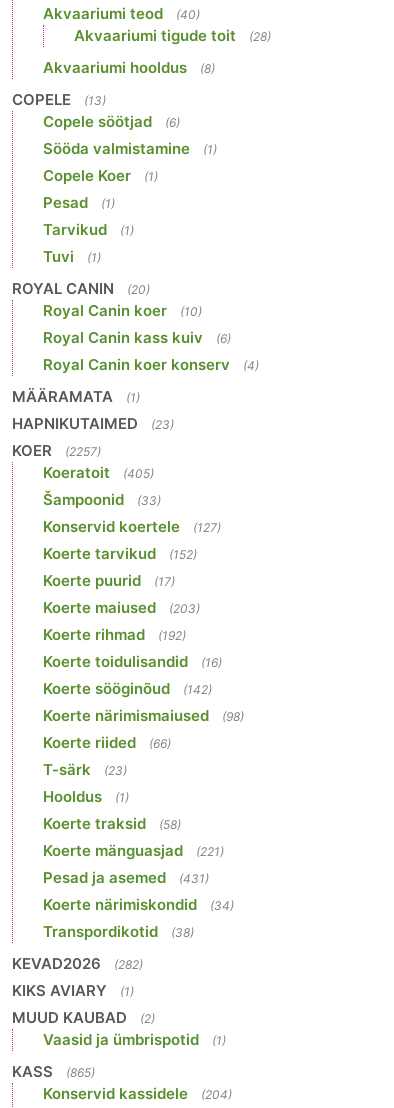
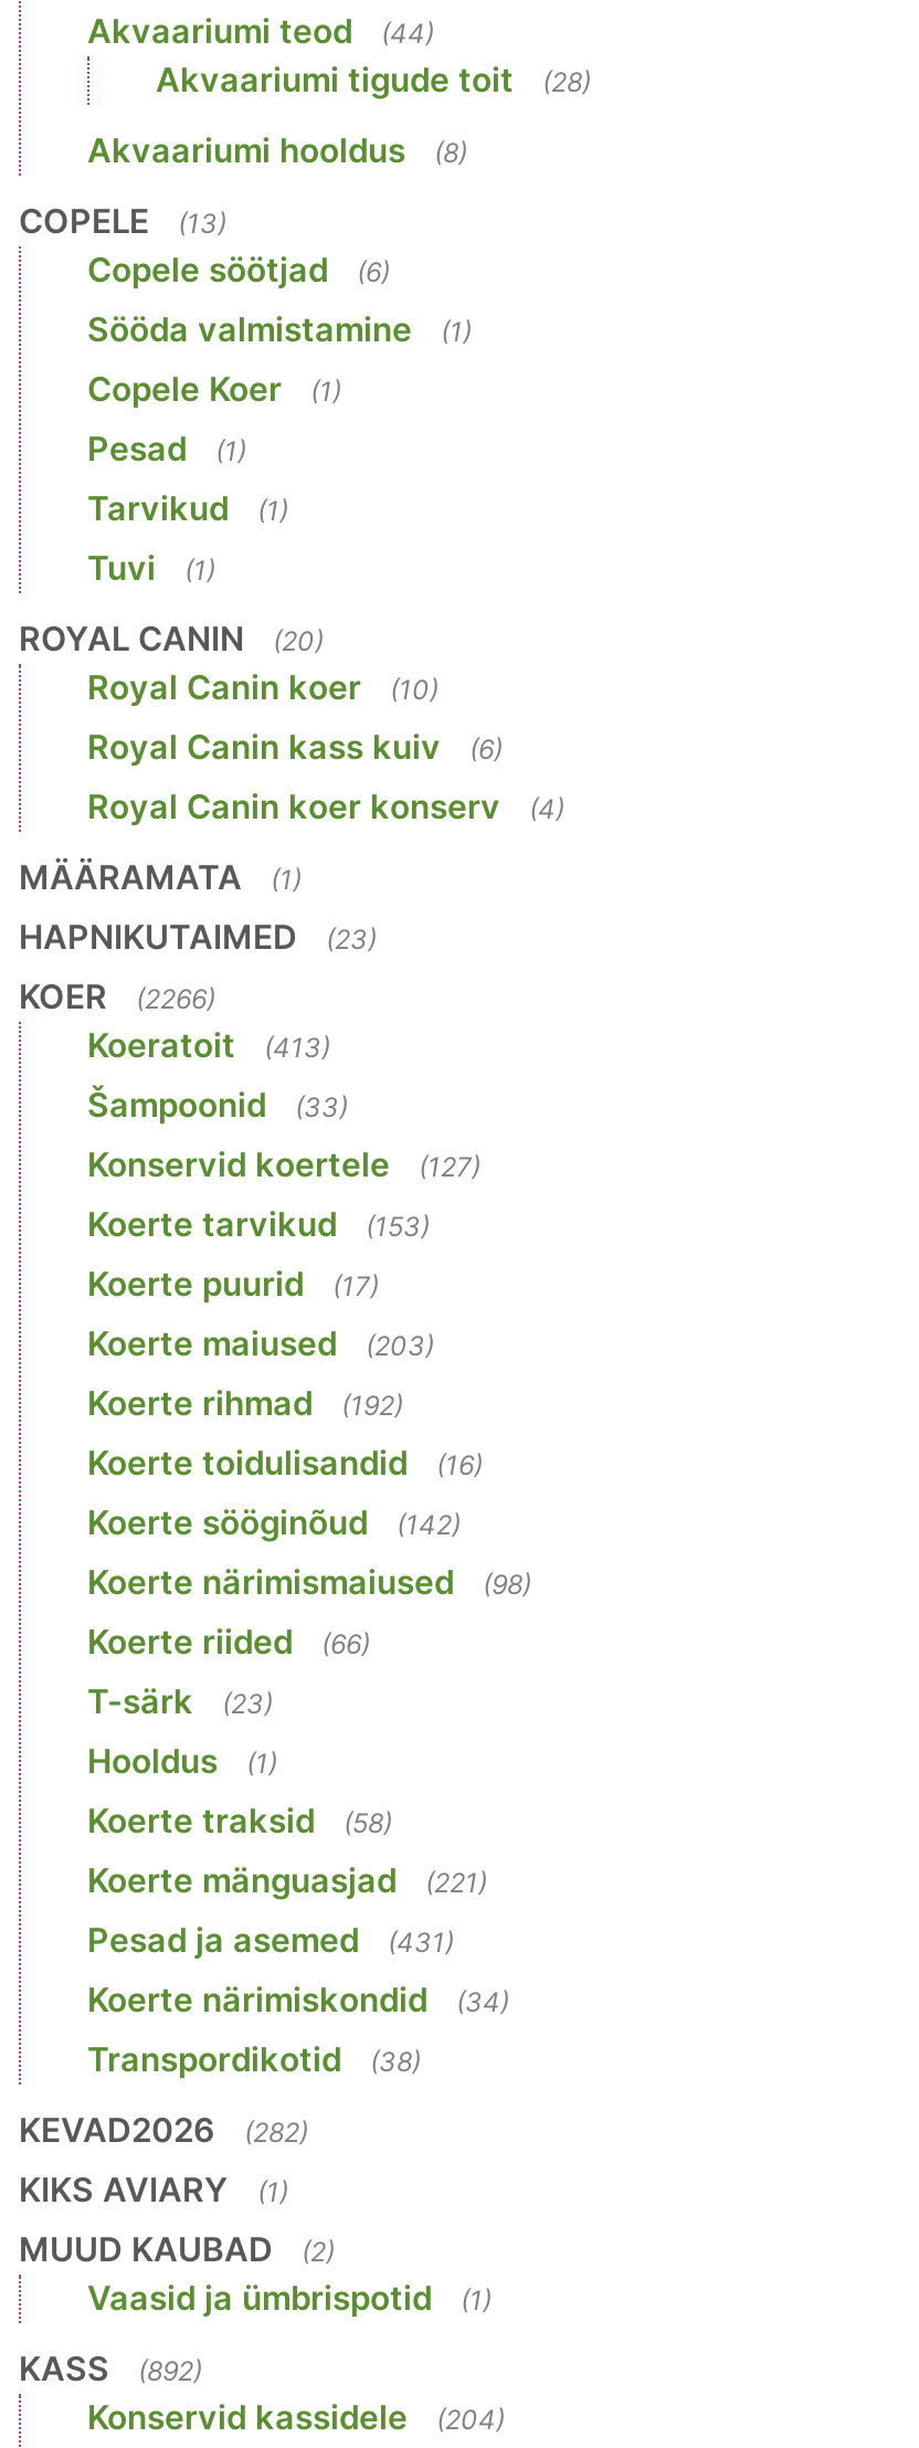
[43,4,200,23] Akvaariumi teod (40) -> [87,10,434,51] Akvaariumi teod (44)
[12,441,101,460] KOER (2257) -> [19,975,215,1017] KOER (2266)
[43,463,154,482] Koeratoit (405) -> [87,1024,330,1066] Koeratoit (413)
[43,544,197,563] Koerte tarvikud (152) -> [87,1203,430,1245] Koerte tarvikud (153)
[12,1062,95,1081] KASS (865) -> [19,2347,202,2389] KASS (892)

